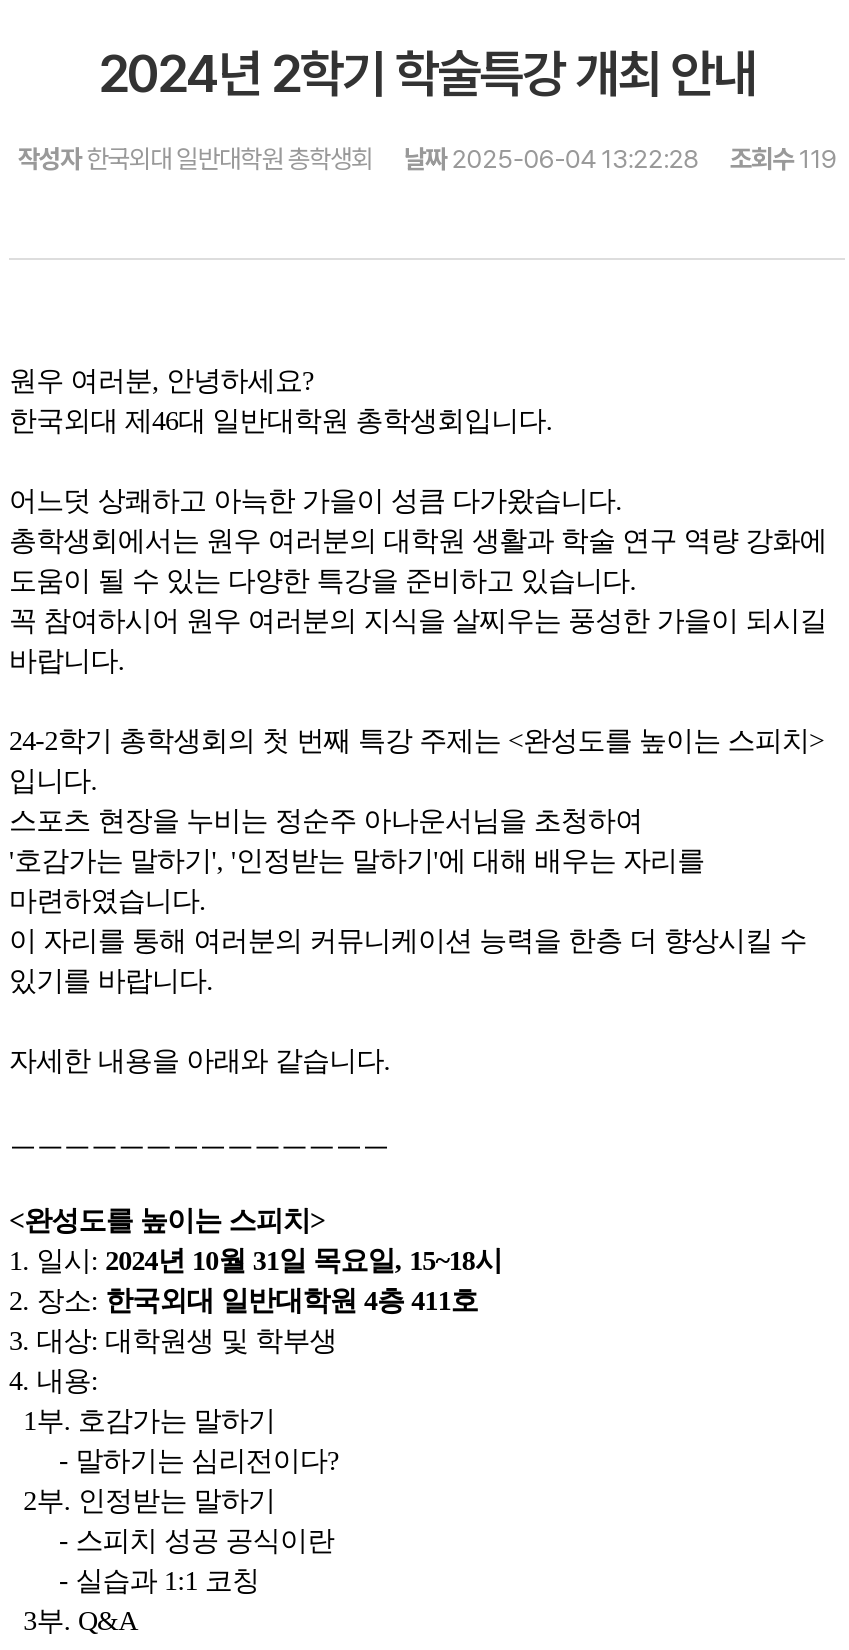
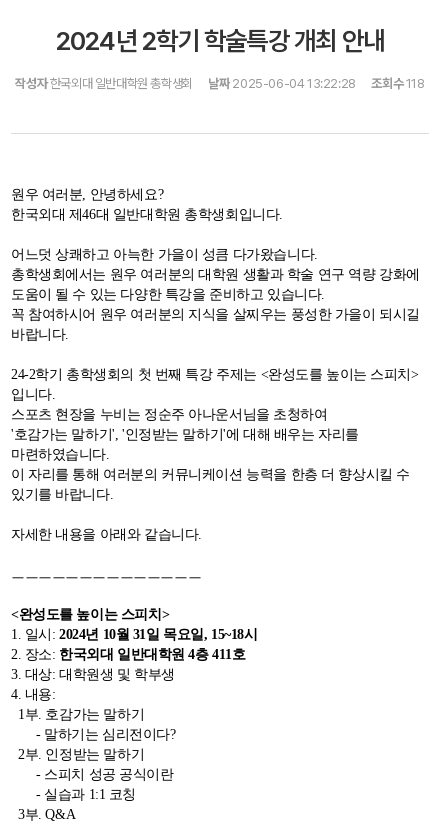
[18,144,836,174] 작성자한국외대 일반대학원 총학생회 날짜2025-06-04 13:22:28 조회수 119 -> [15,76,425,91] 작성자한국외대 일반대학원 총학생회 날짜2025-06-04 13:22:28 조회수 118

